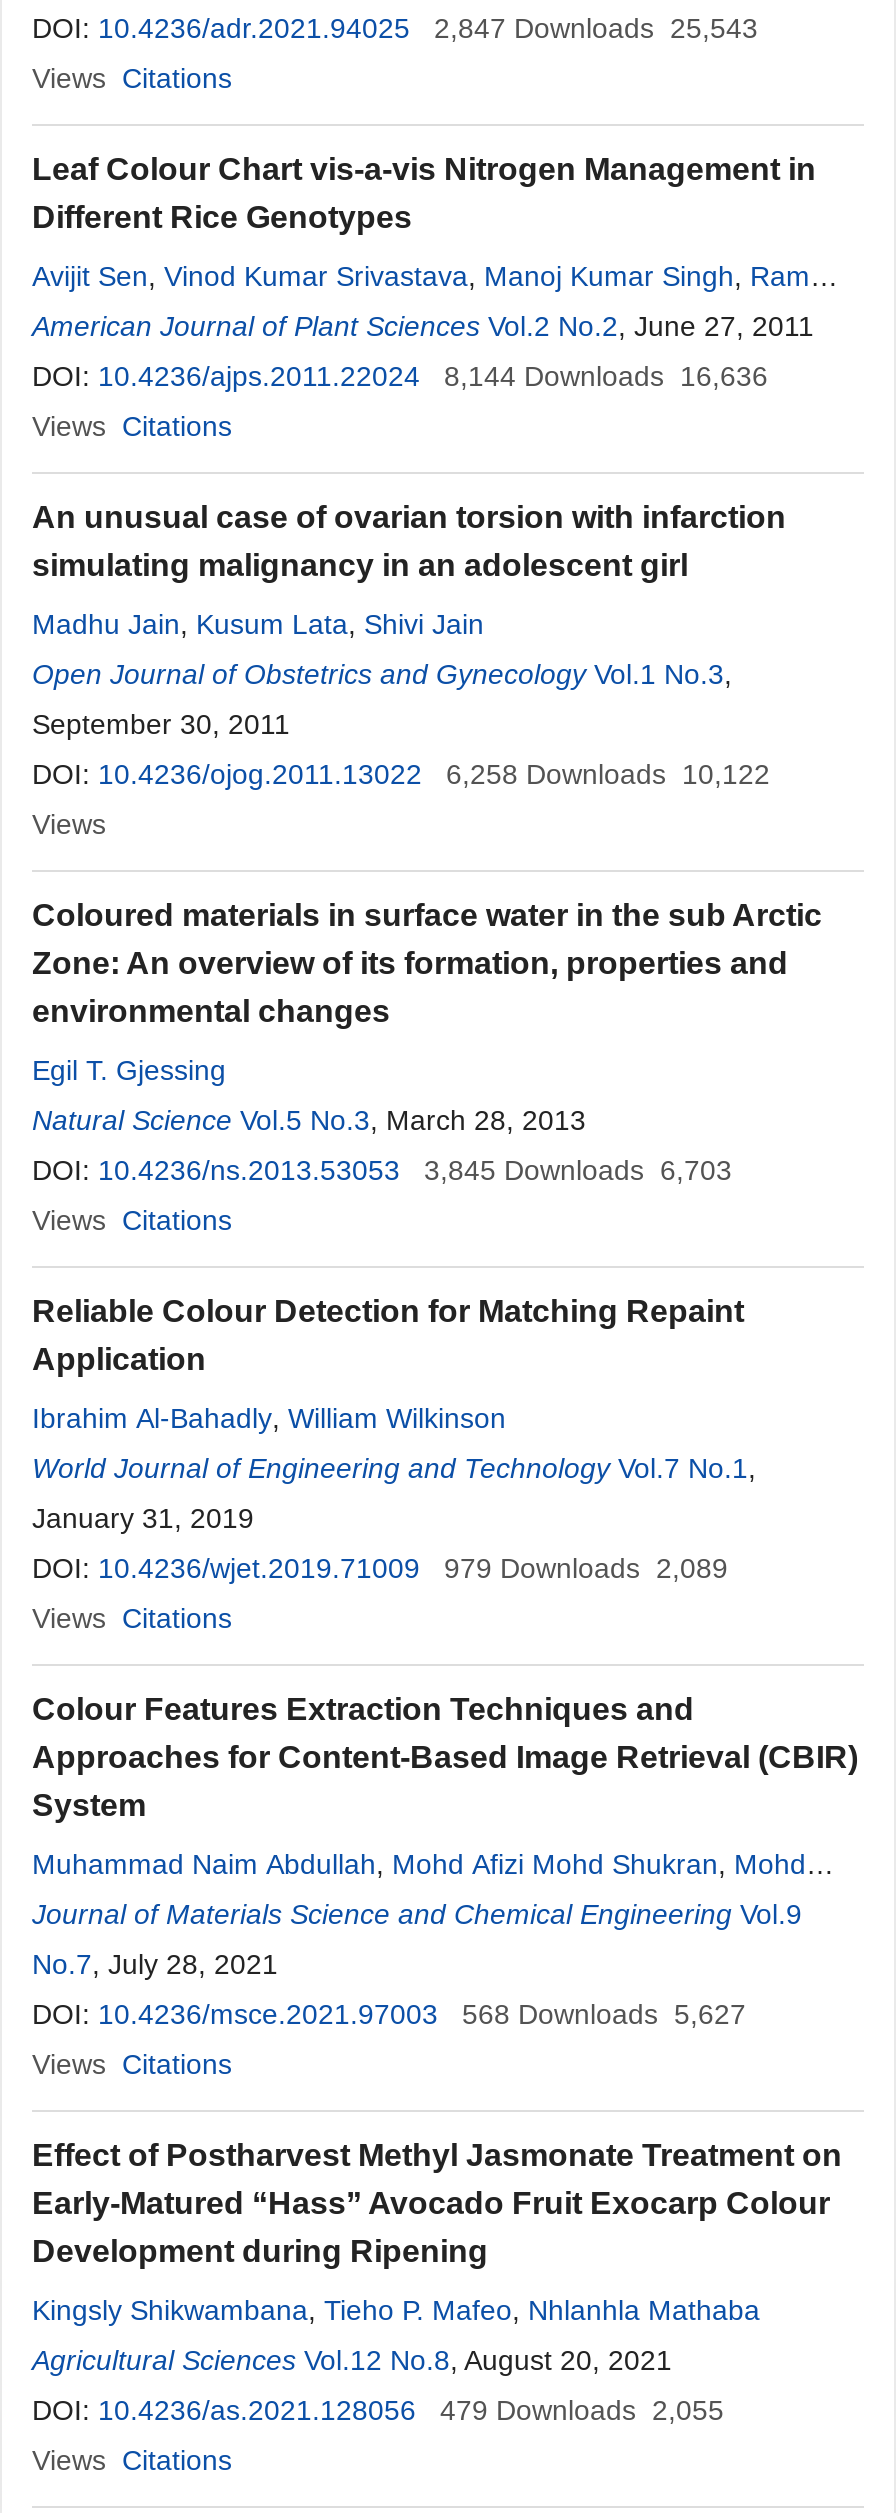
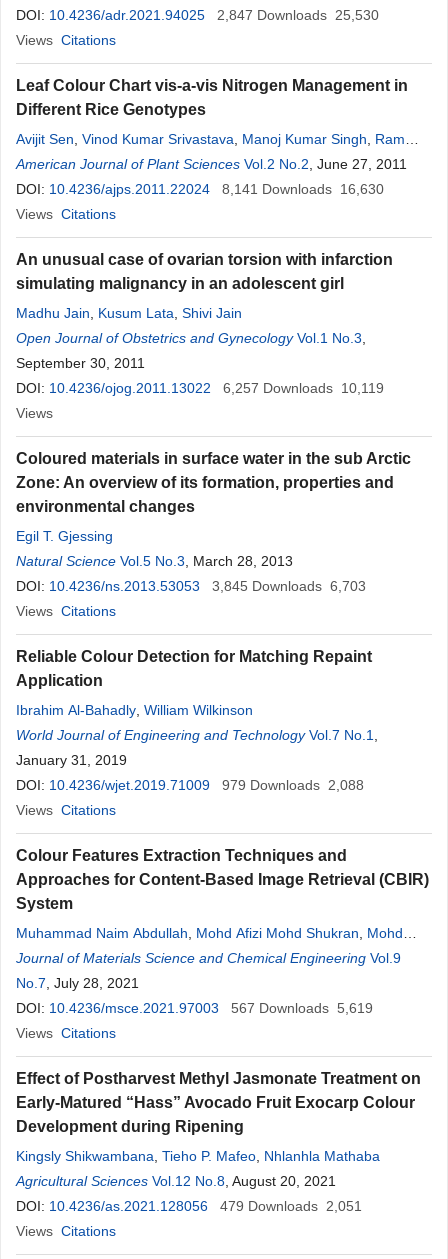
[32,12,758,44] DOI: 10.4236/adr.2021.94025 2,847 Downloads 25,543 -> [16,7,379,23] DOI: 10.4236/adr.2021.94025 2,847 Downloads 25,530
[32,360,768,392] DOI: 10.4236/ajps.2011.22024 8,144 Downloads 16,636 -> [16,181,384,197] DOI: 10.4236/ajps.2011.22024 8,141 Downloads 16,630
[32,758,770,790] DOI: 10.4236/ojog.2011.13022 6,258 Downloads 10,122 -> [16,380,384,396] DOI: 10.4236/ojog.2011.13022 6,257 Downloads 10,119
[32,1552,728,1584] DOI: 10.4236/wjet.2019.71009 979 Downloads 2,089 -> [16,777,364,793] DOI: 10.4236/wjet.2019.71009 979 Downloads 2,088
[32,1998,746,2030] DOI: 10.4236/msce.2021.97003 568 Downloads 5,627 -> [16,1000,373,1016] DOI: 10.4236/msce.2021.97003 567 Downloads 5,619
[32,2394,724,2426] DOI: 10.4236/as.2021.128056 479 Downloads 2,055 -> [16,1198,362,1214] DOI: 10.4236/as.2021.128056 479 Downloads 2,051

